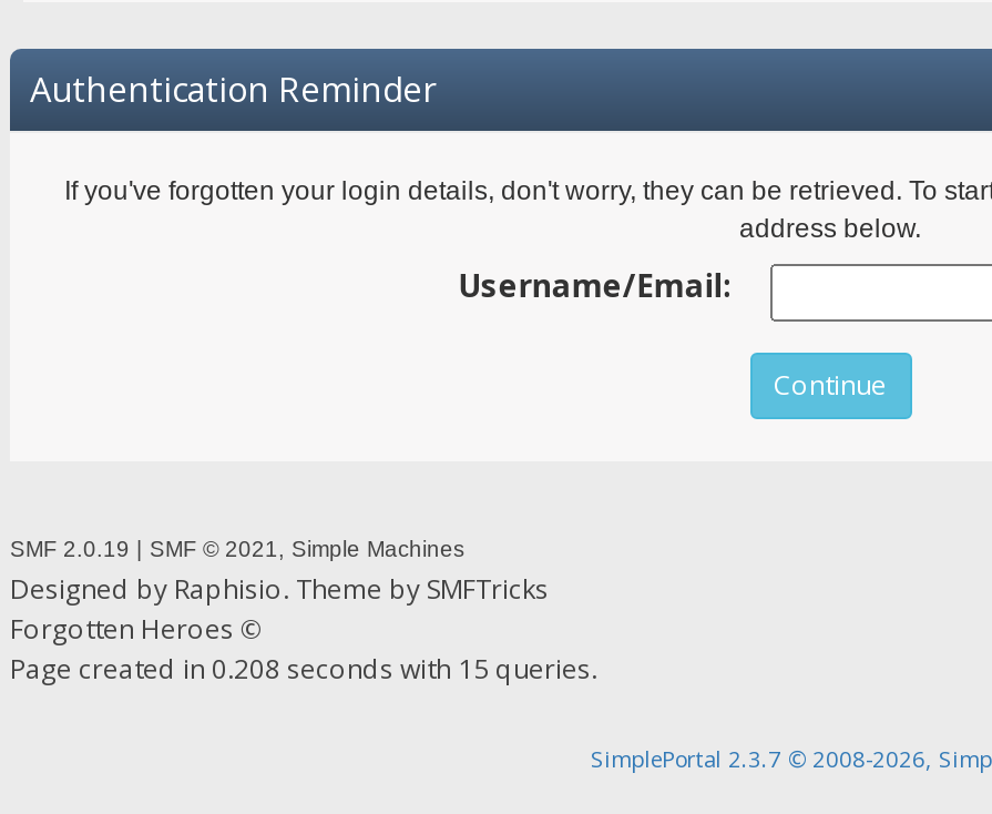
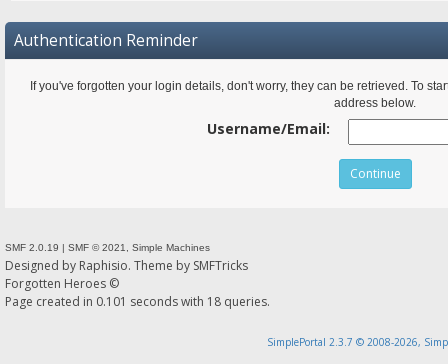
[10,649,597,687] Page created in 0.208 seconds with 15 queries. -> [5,293,270,310] Page created in 0.101 seconds with 18 queries.

